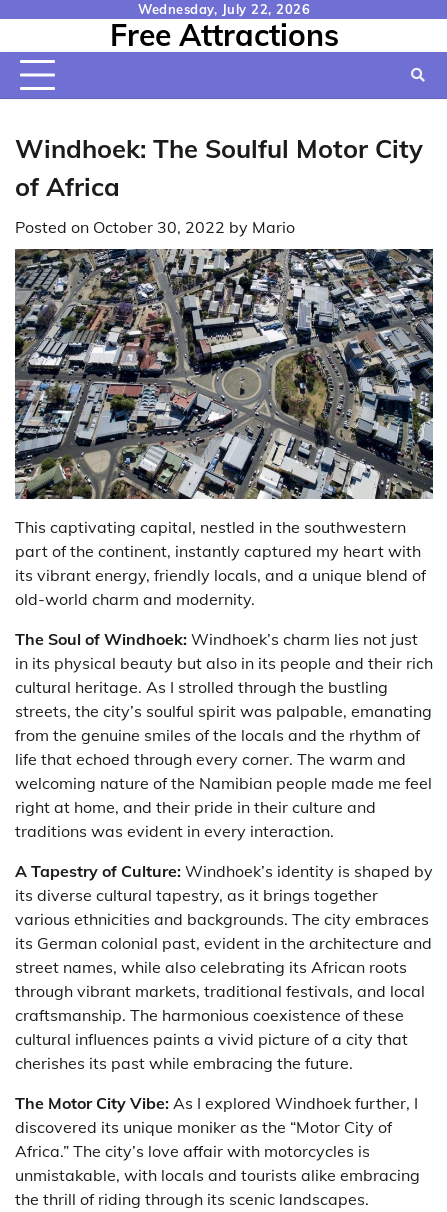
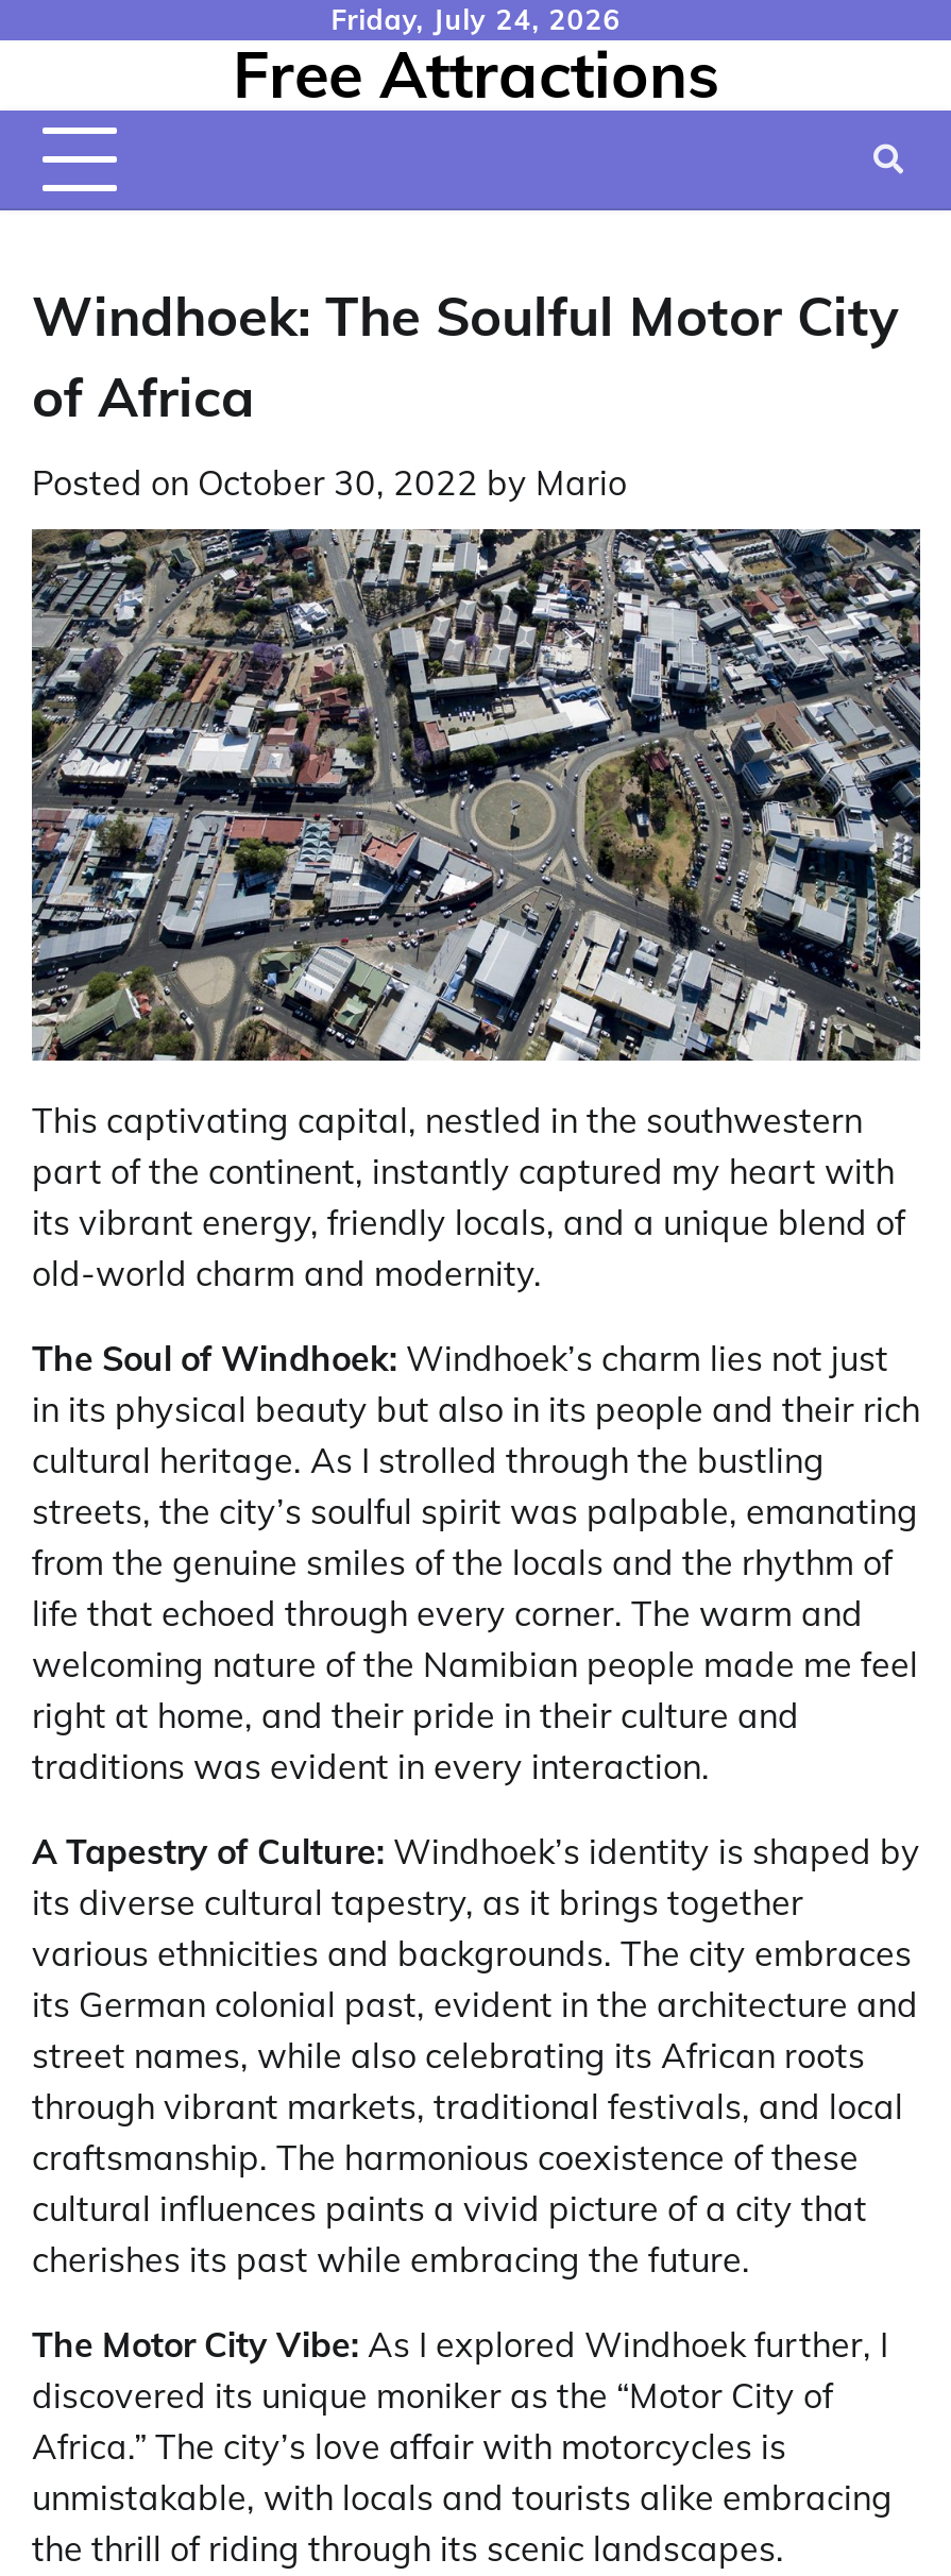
[138,1,310,17] Wednesday, July 22, 2026 -> [331,2,621,36] Friday, July 24, 2026

